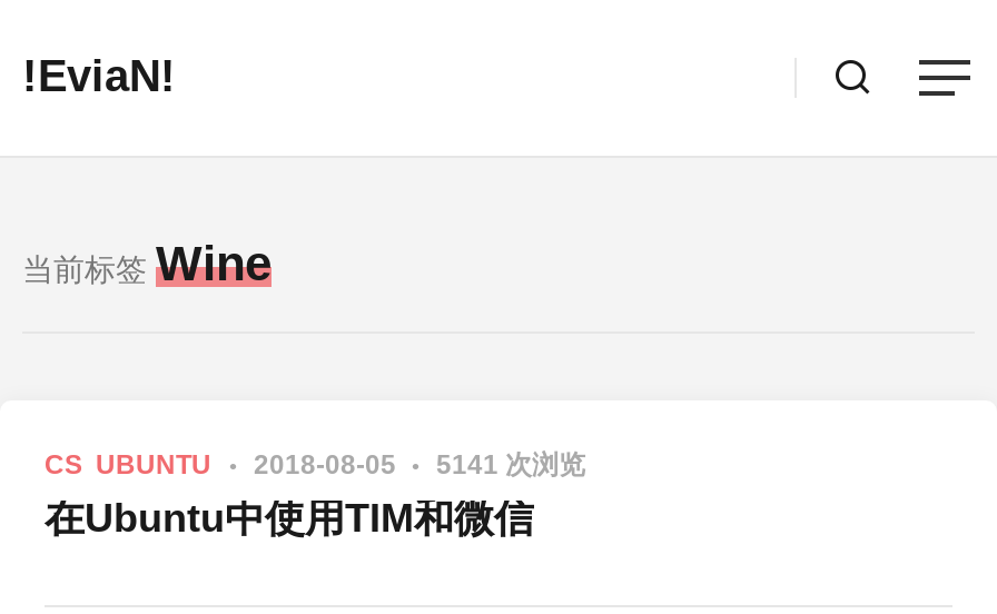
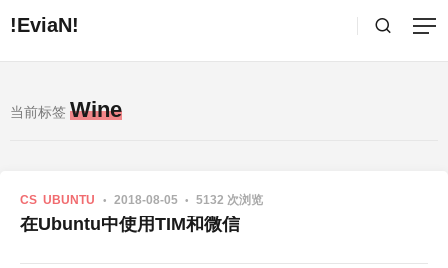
[45,449,585,481] CS UBUNTU 2018-08-05 5141 次浏览 -> [20,193,263,207] CS UBUNTU 2018-08-05 5132 次浏览

